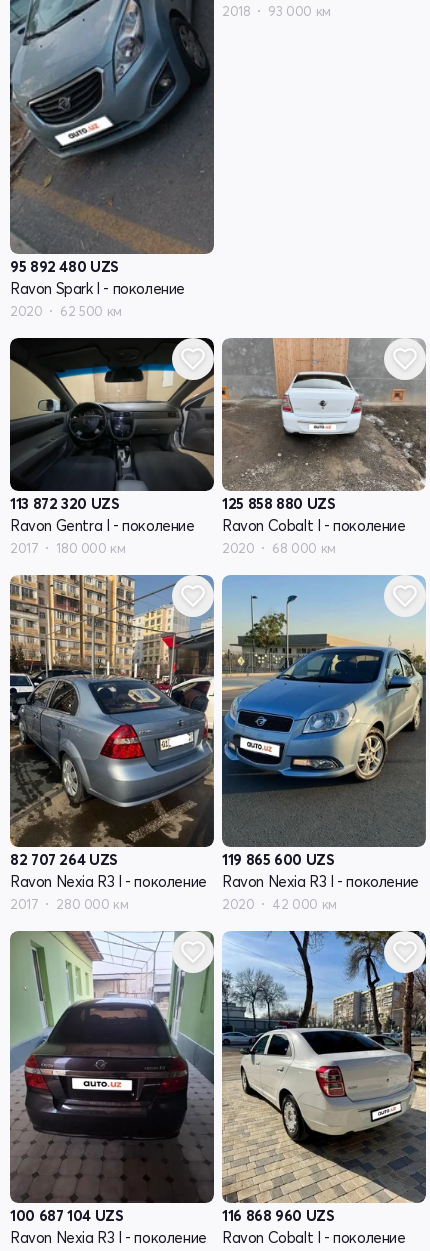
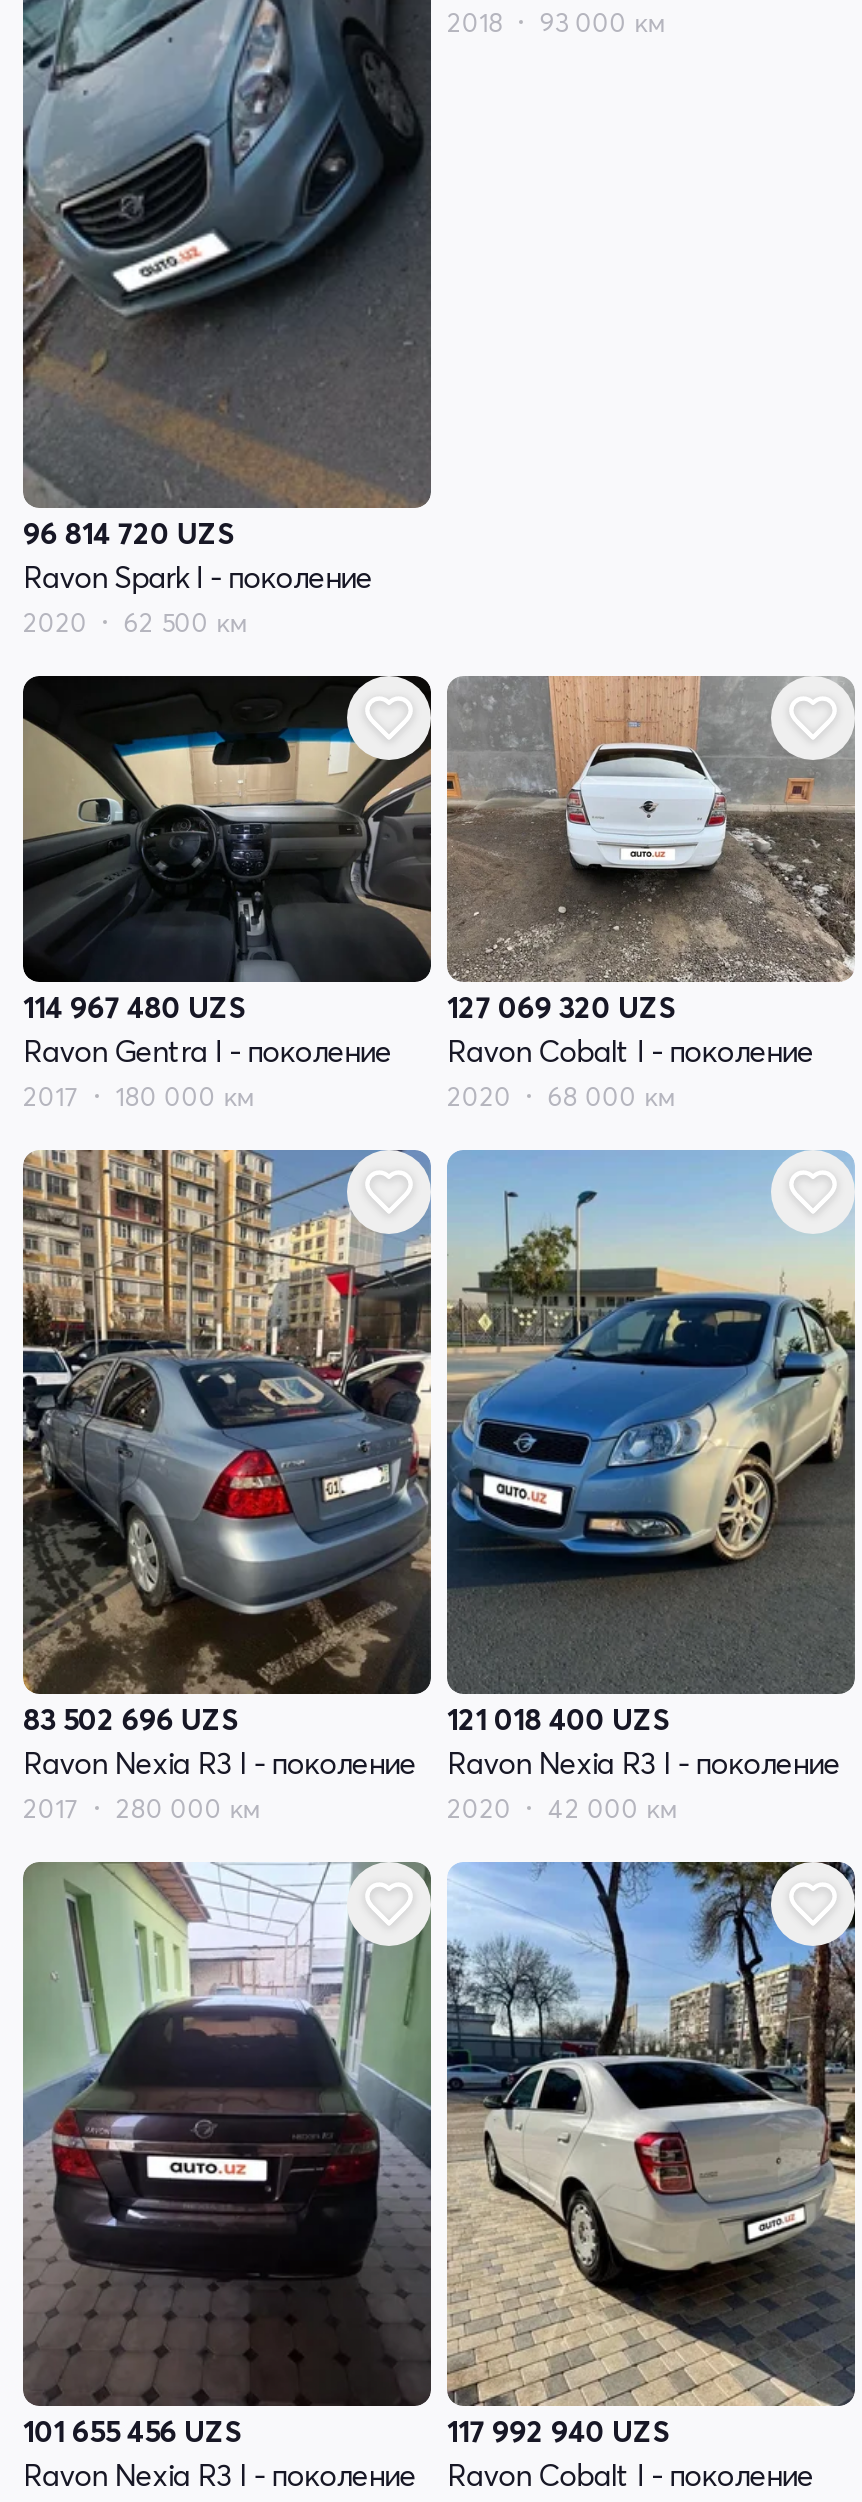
[10,257,119,276] 95 892 480 UZS -> [23,515,235,553] 96 814 720 UZS
[10,494,119,513] 113 872 320 UZS -> [23,989,246,1027] 114 967 480 UZS
[222,494,335,513] 125 858 880 UZS -> [447,989,676,1027] 127 069 320 UZS
[10,850,118,869] 82 707 264 UZS -> [23,1701,239,1739] 83 502 696 UZS
[222,850,334,869] 119 865 600 UZS -> [447,1701,670,1739] 121 018 400 UZS
[10,1206,123,1225] 100 687 104 UZS -> [23,2413,242,2451] 101 655 456 UZS
[222,1206,334,1225] 116 868 960 UZS -> [447,2413,670,2451] 117 992 940 UZS

